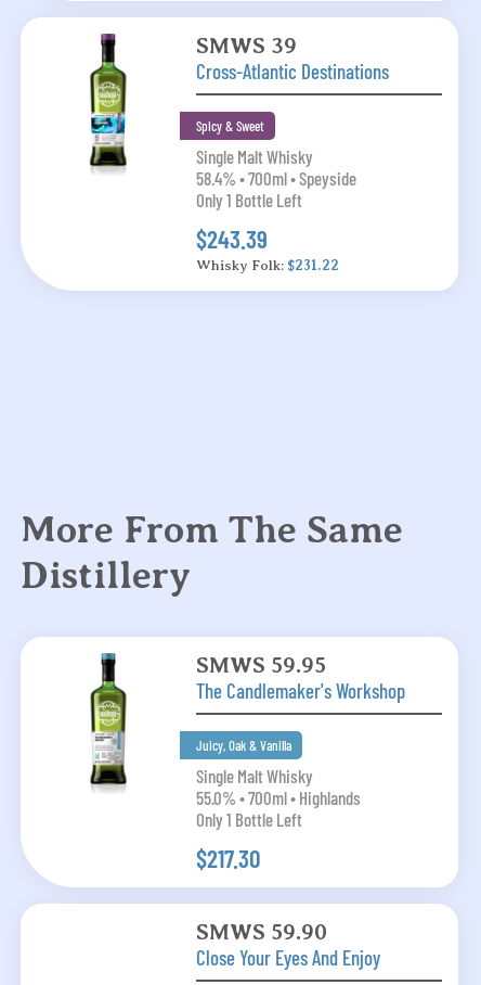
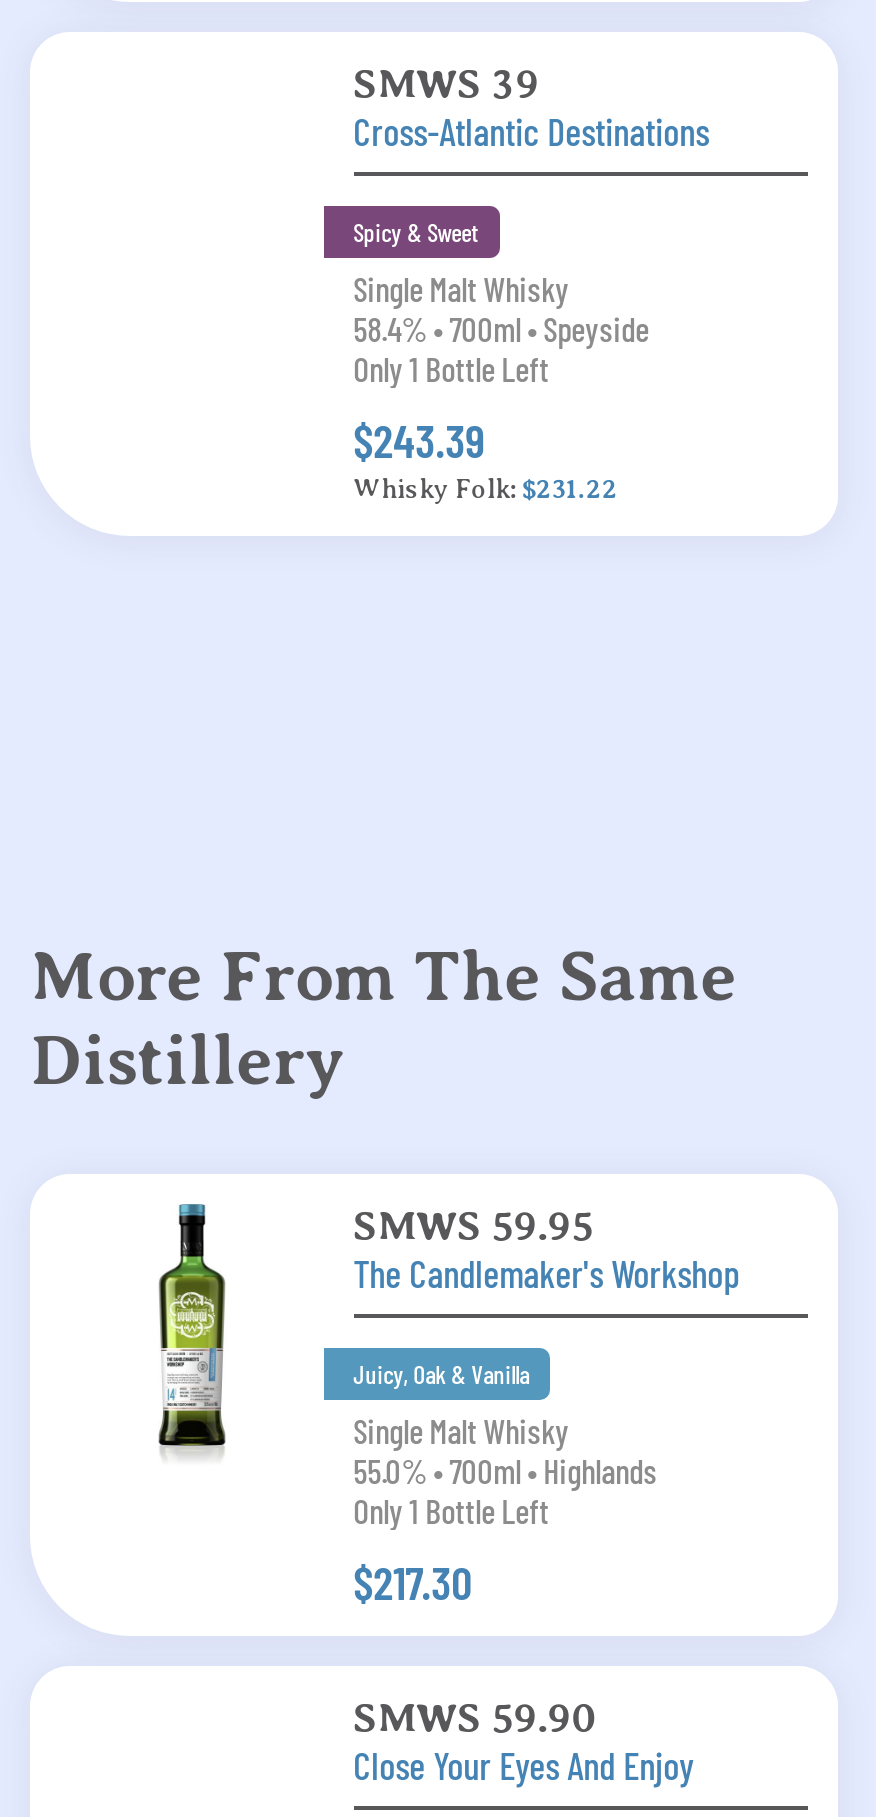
[89,33,128,174] [image] -> none

